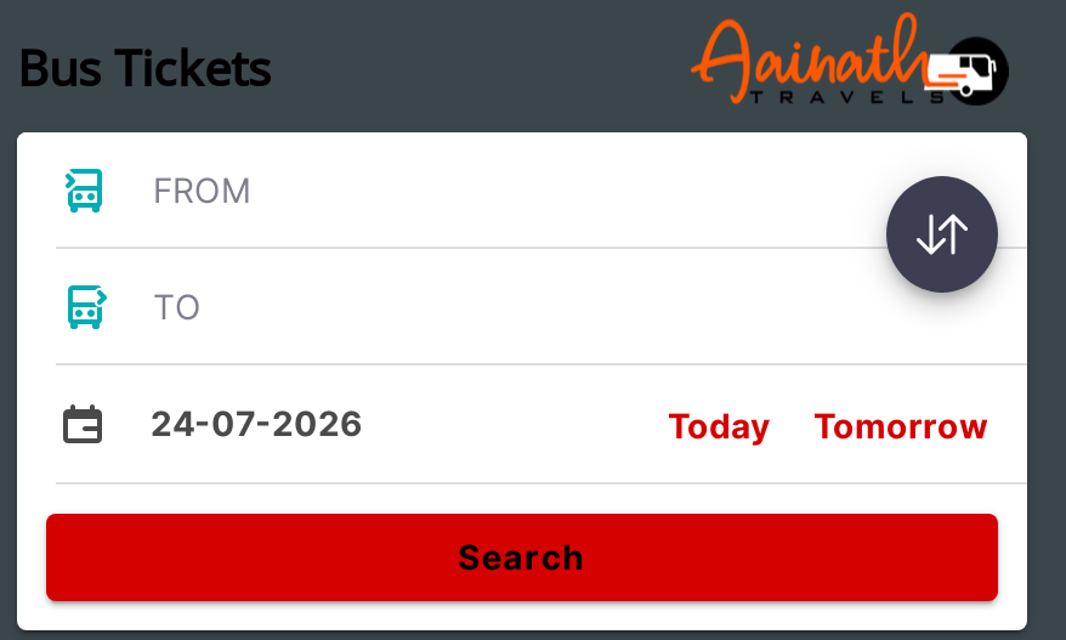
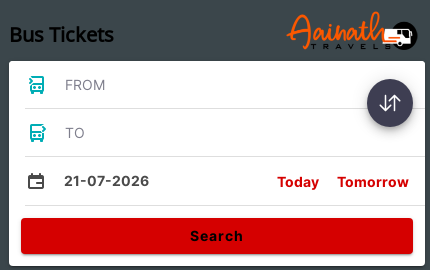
[151,402,362,443] 24-07-2026 -> [64,172,149,189] 21-07-2026

